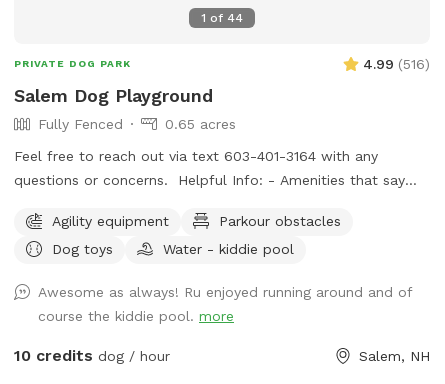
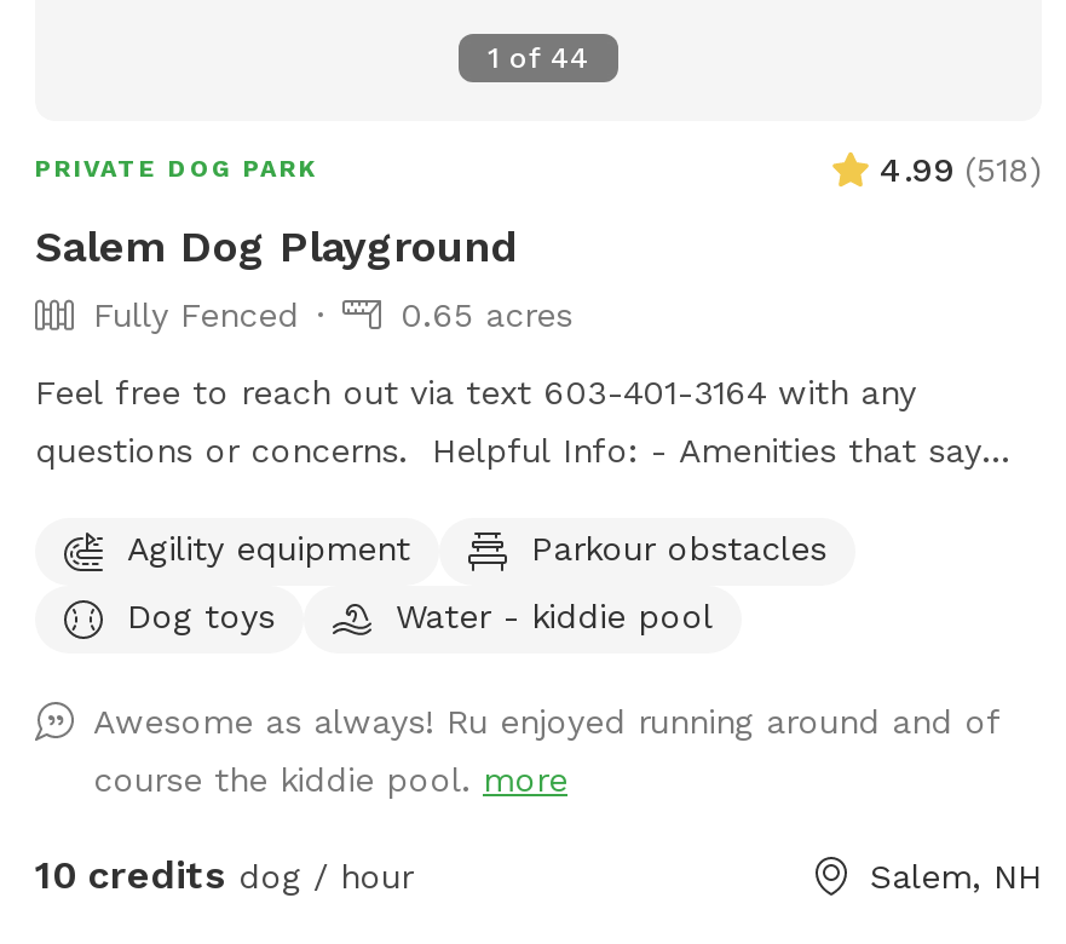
[363,56,430,72] 4.99 (516) -> [880,150,1042,189] 4.99 (518)

